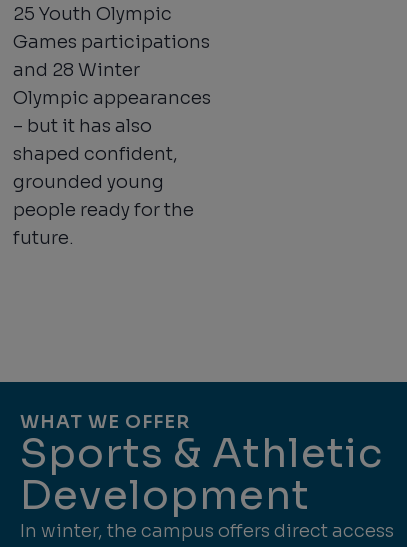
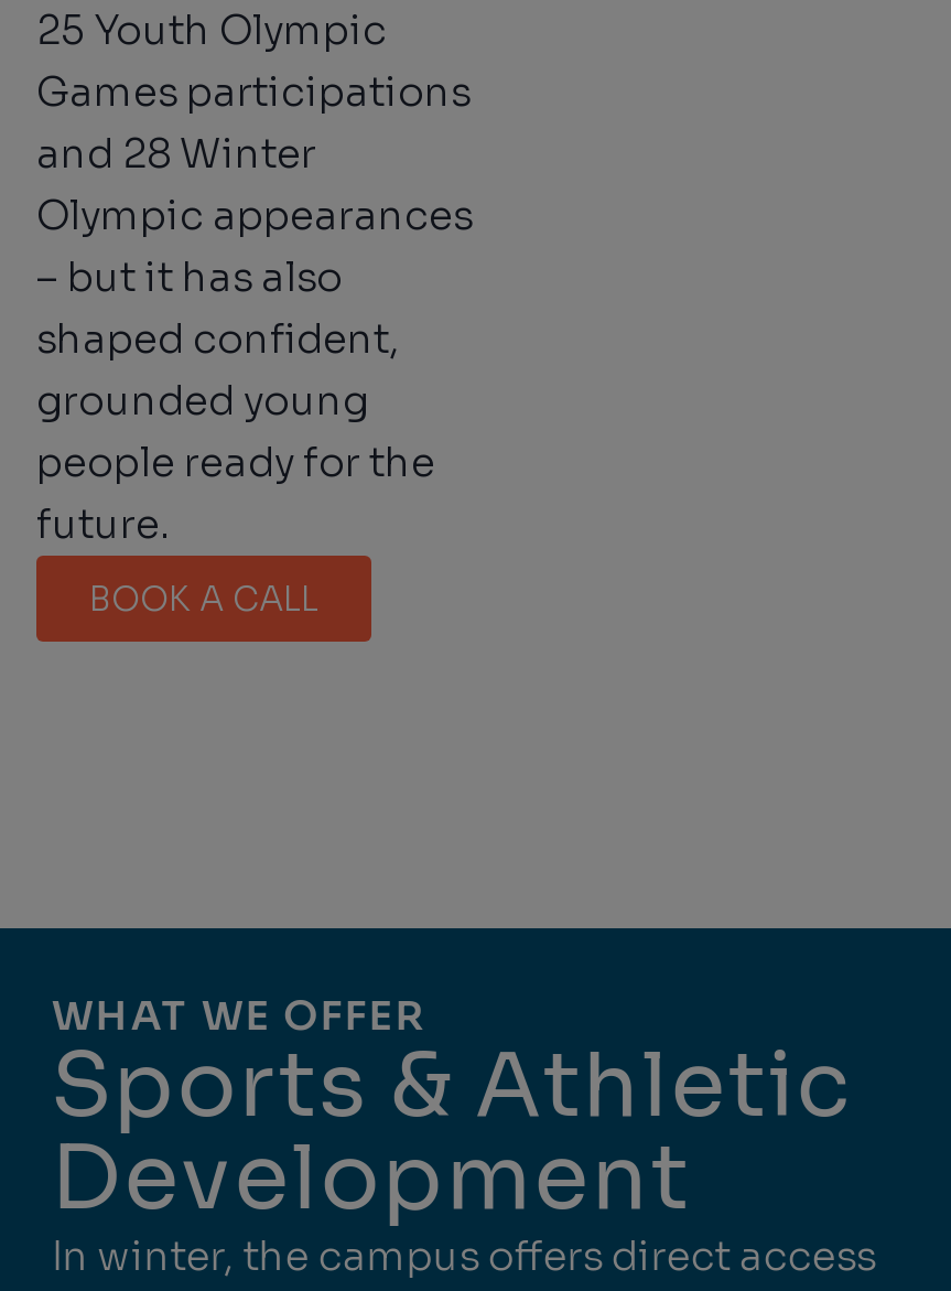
none -> [89,578,318,620] BOOK A CALL

